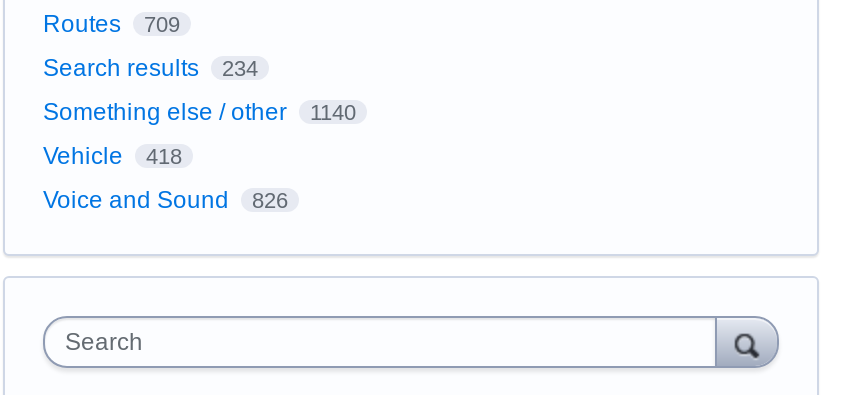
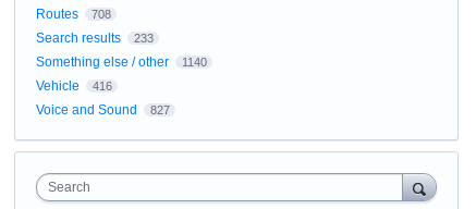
[43,11,180,39] Routes 709 -> [36,7,111,22] Routes 708
[43,55,258,83] Search results 234 -> [36,31,153,46] Search results 233
[43,143,182,171] Vehicle 418 -> [36,79,112,94] Vehicle 416
[43,187,288,215] Voice and Sound 826 -> [36,103,169,118] Voice and Sound 827

